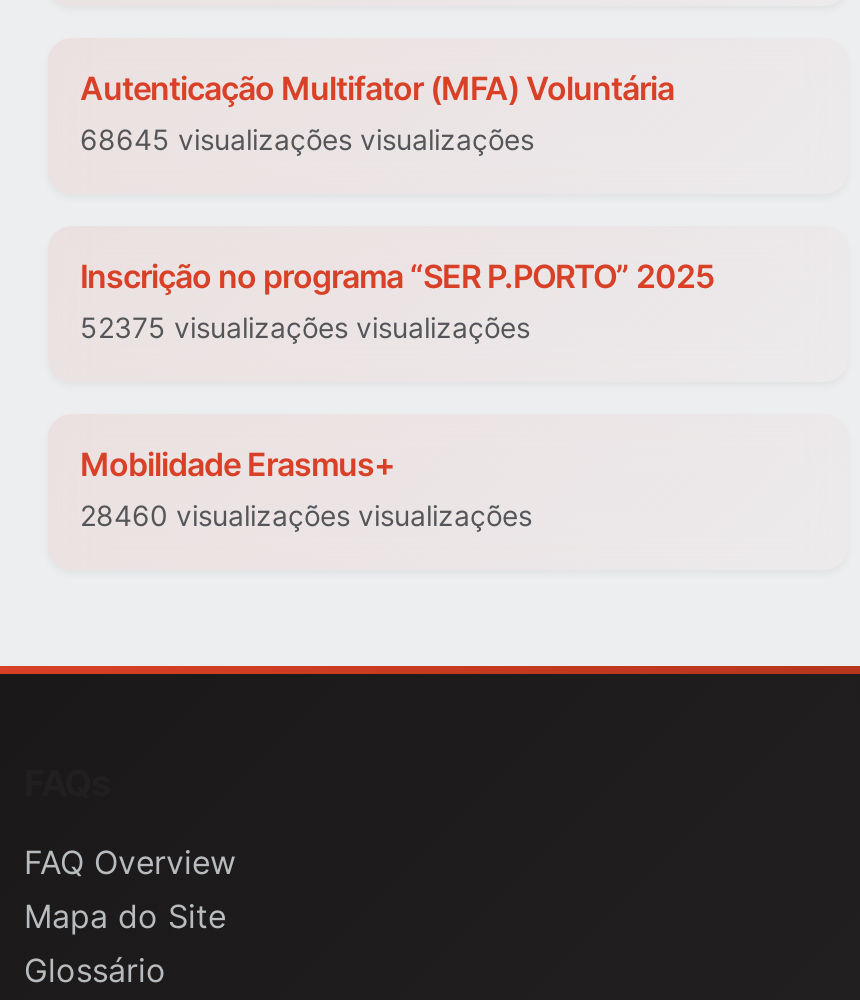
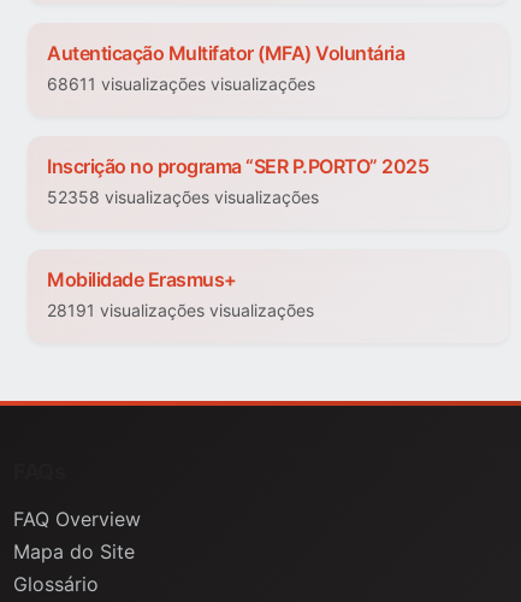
[80,123,534,157] 68645 visualizações visualizações -> [47,74,315,95] 68611 visualizações visualizações
[80,311,530,345] 52375 visualizações visualizações -> [47,187,319,208] 52358 visualizações visualizações
[80,499,532,533] 28460 visualizações visualizações -> [47,300,314,321] 28191 visualizações visualizações

